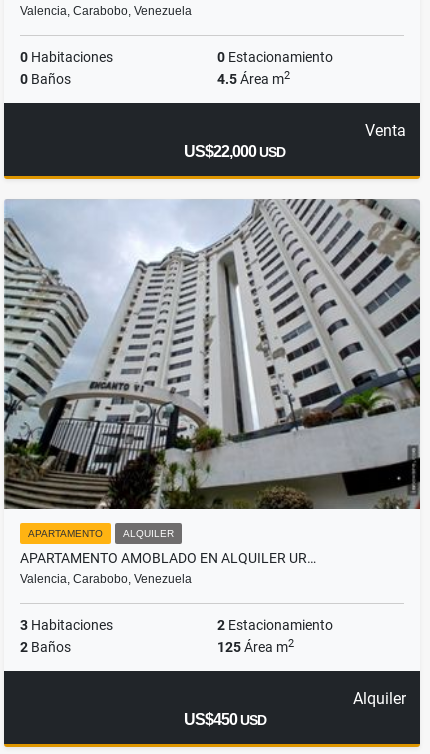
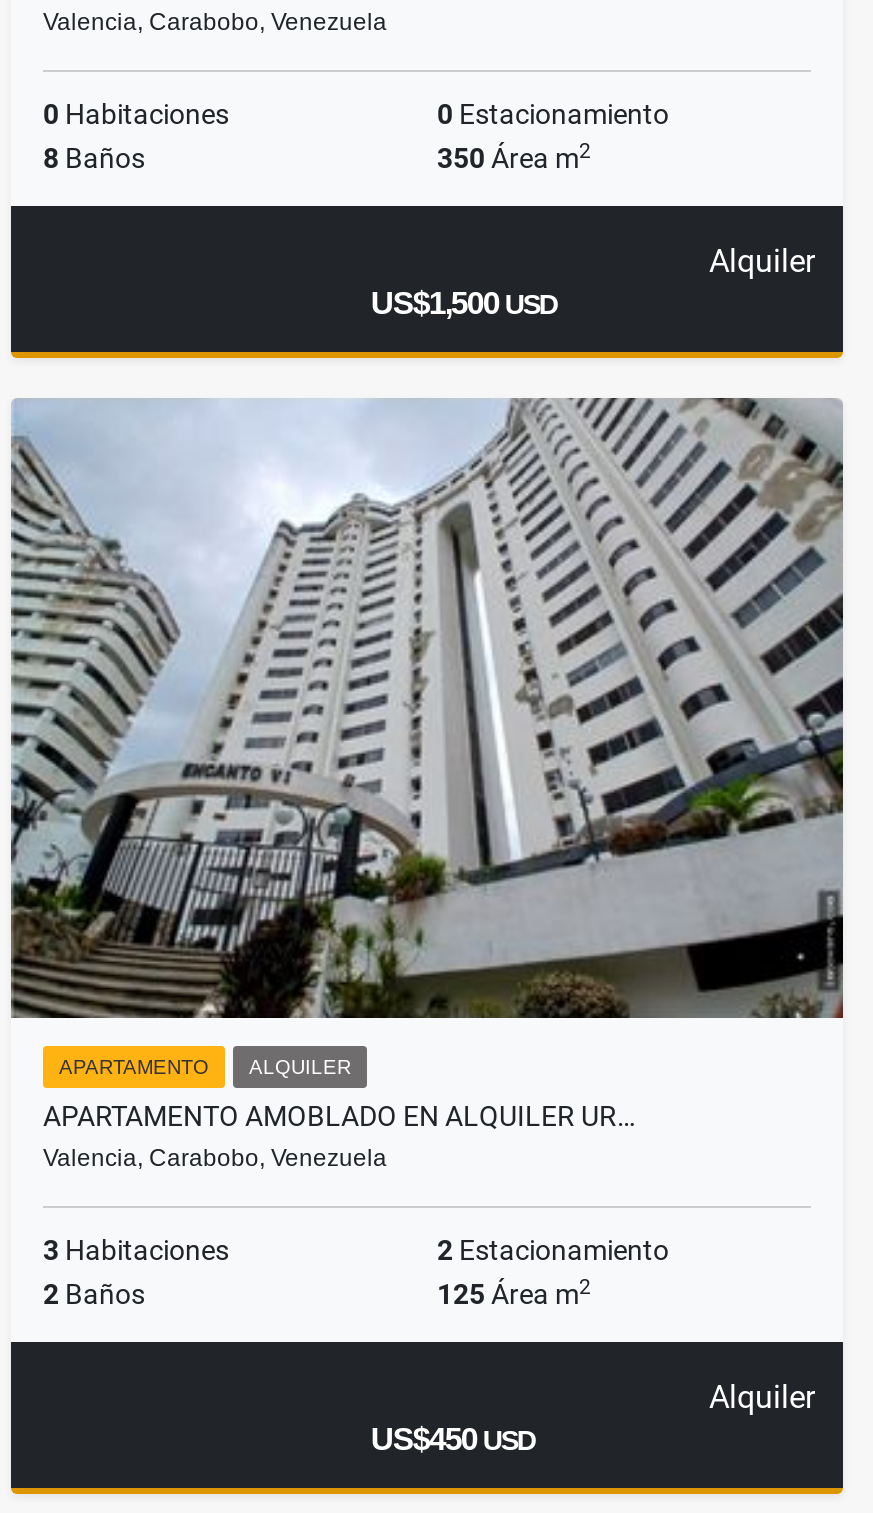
[20,69,290,87] 0 Baños | 4.5 Área m2 -> [43,138,591,174] 8 Baños | 350 Área m2
[184,121,406,160] Venta | US$22,000 USD -> [371,242,815,320] Alquiler | US$1,500 USD

